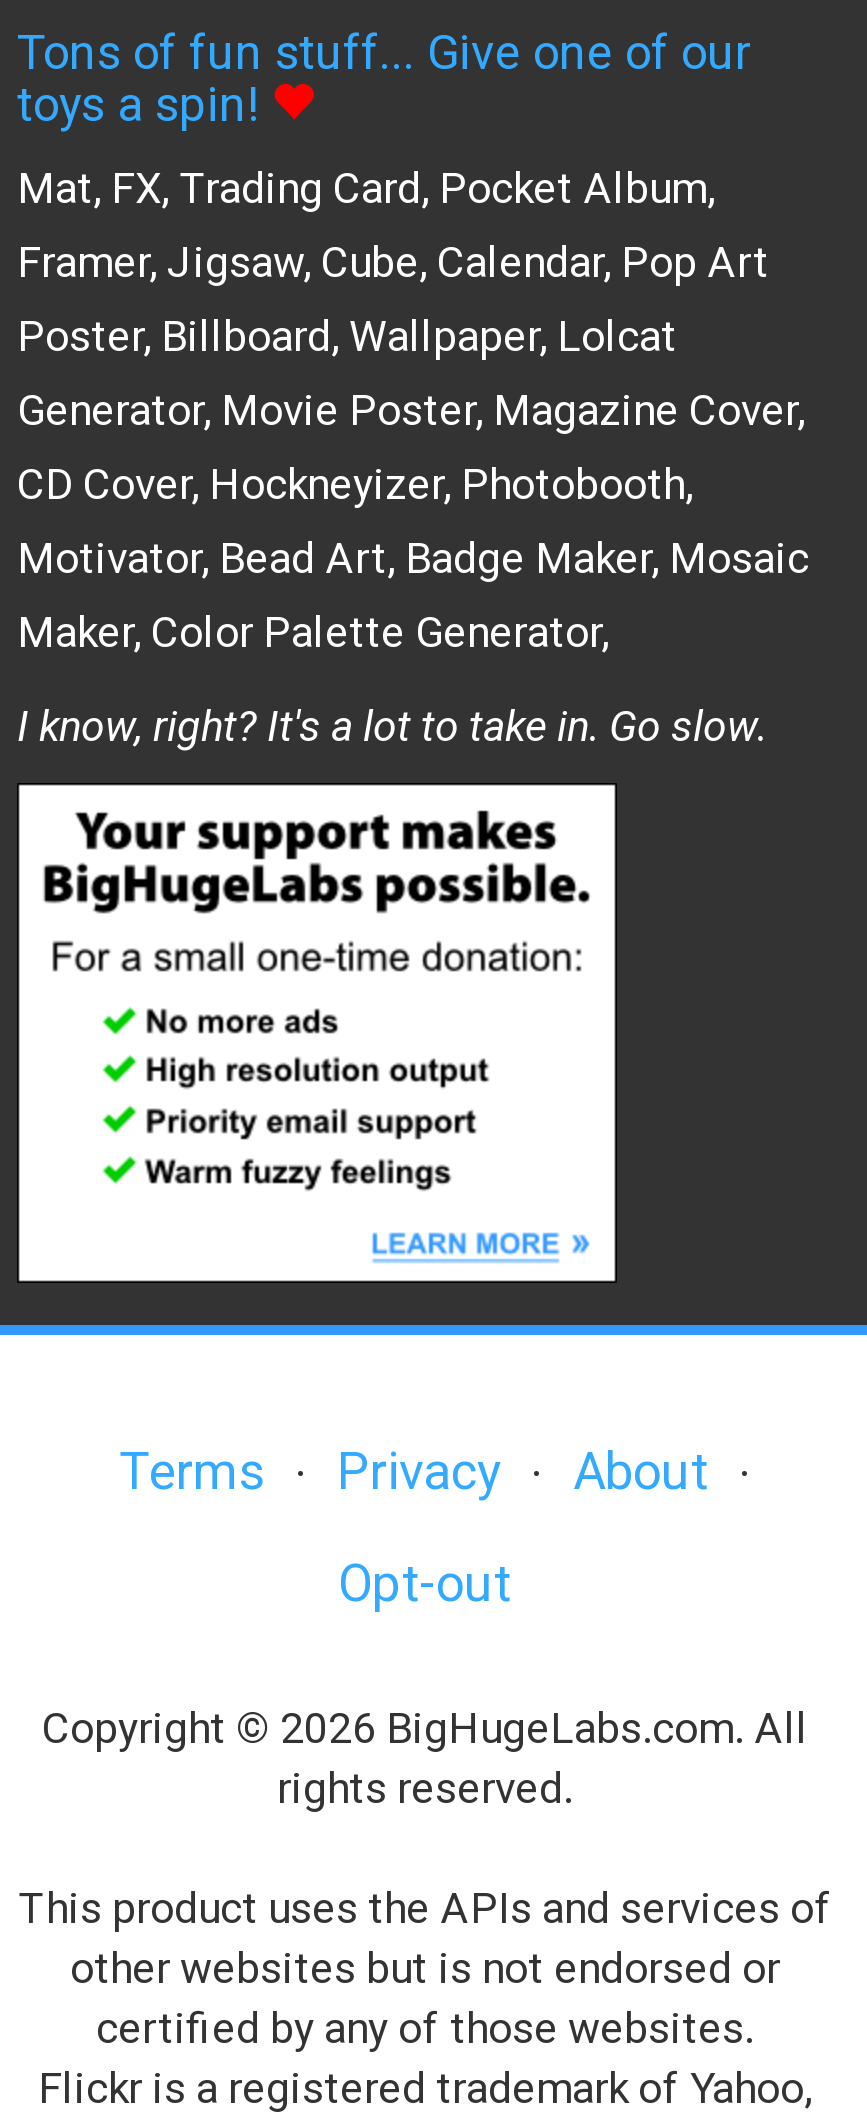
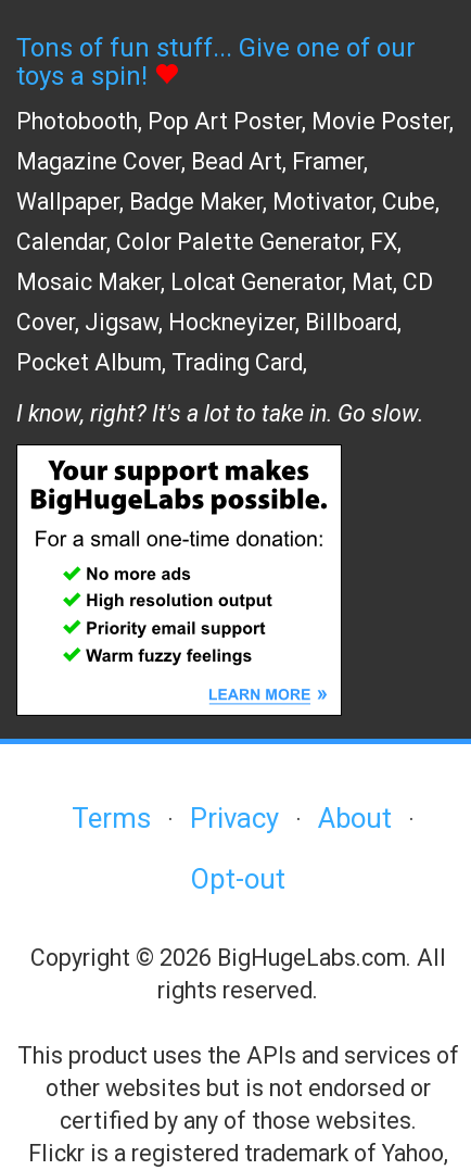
[17,162,715,212] Mat, FX, Trading Card, Pocket Album, -> [16,107,454,134] Photobooth, Pop Art Poster, Movie Poster,
[17,236,769,286] Framer, Jigsaw, Cube, Calendar, Pop Art -> [16,147,368,175] Magazine Cover, Bead Art, Framer,
[17,310,677,360] Poster, Billboard, Wallpaper, Lolcat -> [16,188,440,215] Wallpaper, Badge Maker, Motivator, Cube,
[17,384,805,434] Generator, Movie Poster, Magazine Cover, -> [16,228,402,255] Calendar, Color Palette Generator, FX,
[17,458,693,508] CD Cover, Hockneyizer, Photobooth, -> [16,268,433,295] Mosaic Maker, Lolcat Generator, Mat, CD
[17,532,809,582] Motivator, Bead Art, Badge Maker, Mosaic -> [16,308,402,335] Cover, Jigsaw, Hockneyizer, Billboard,
[17,606,609,656] Maker, Color Palette Generator, -> [16,348,307,376] Pocket Album, Trading Card,

